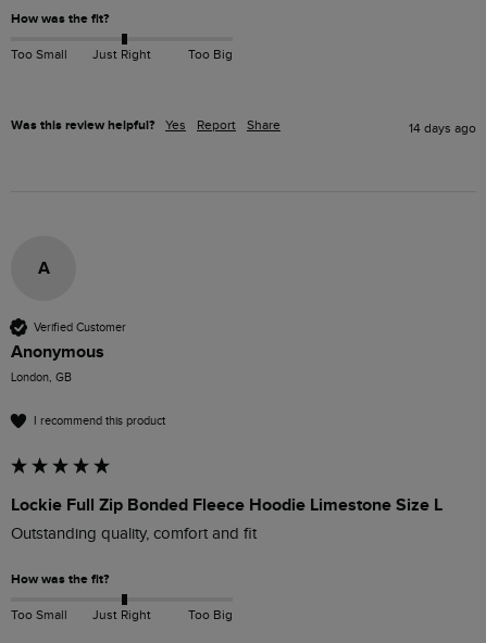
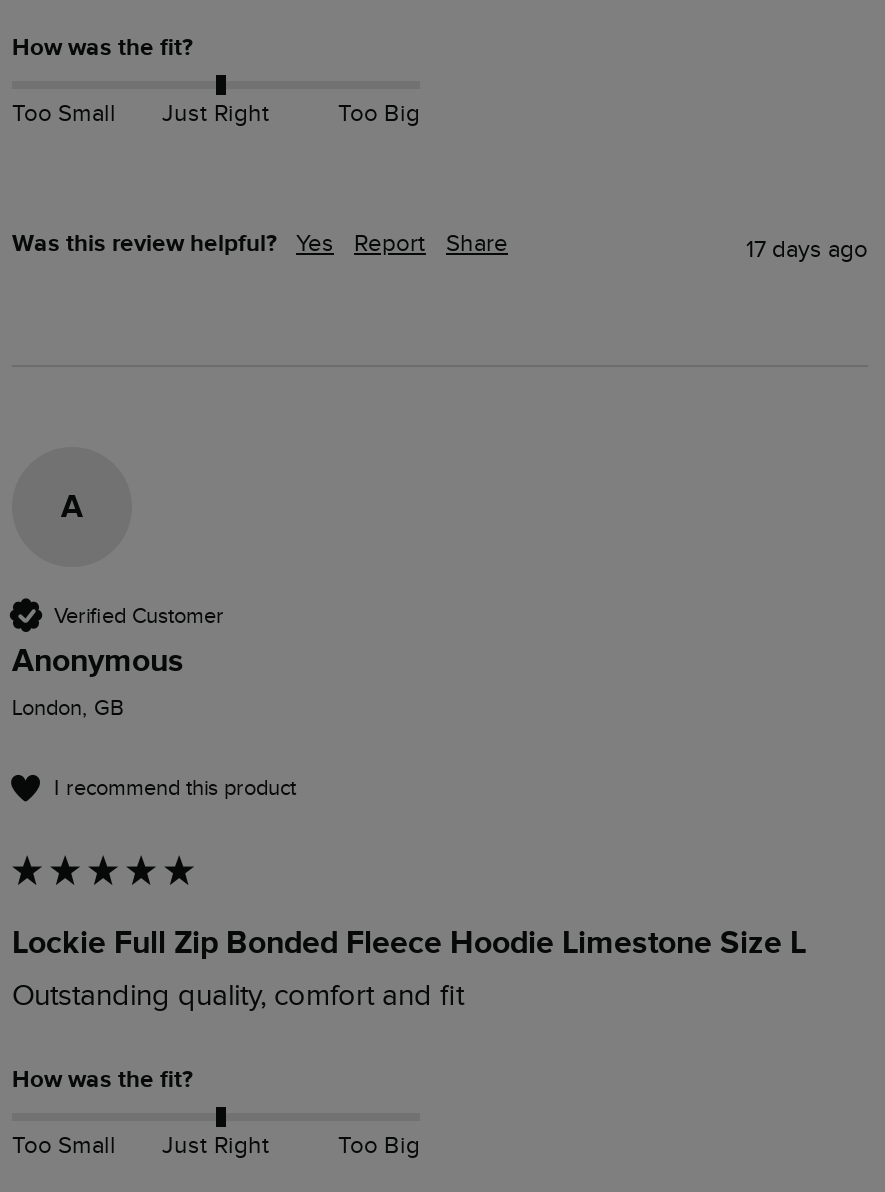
[409,121,476,136] 14 days ago -> [746,236,868,264] 17 days ago

